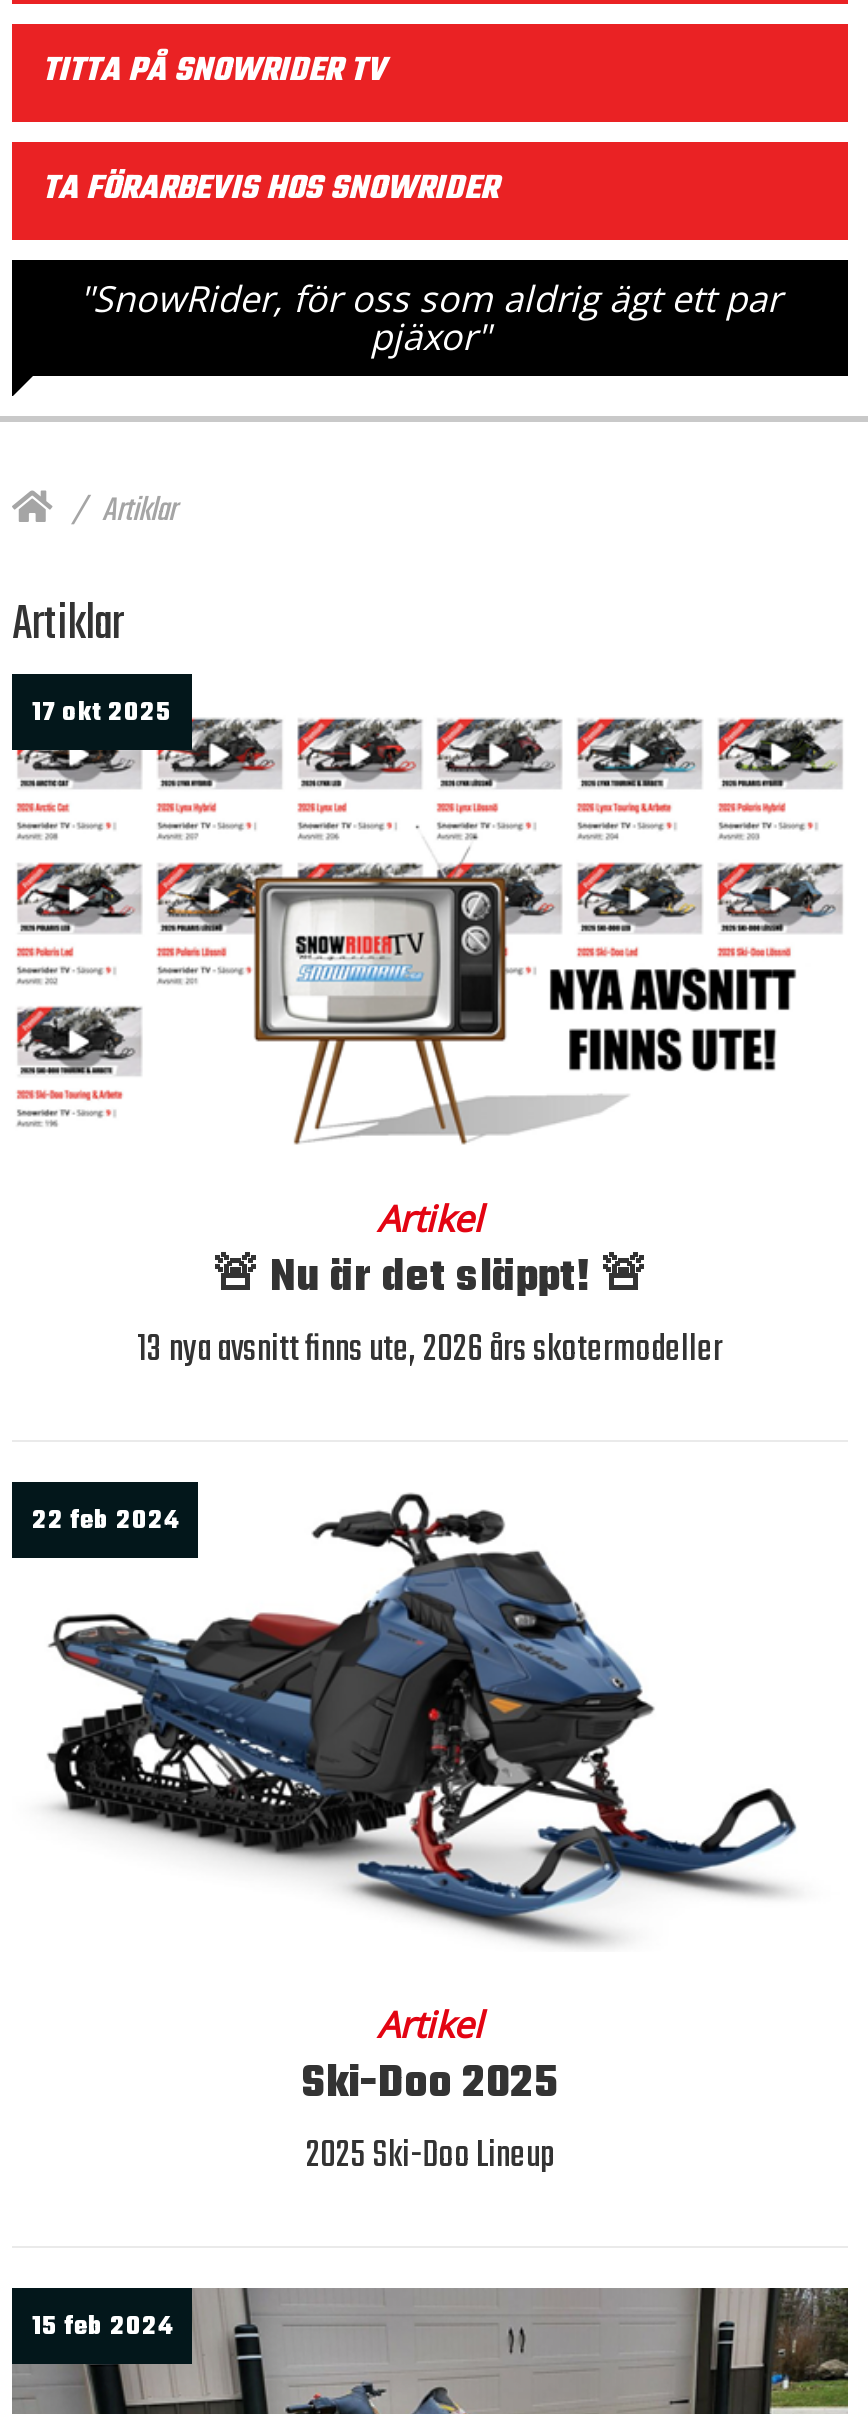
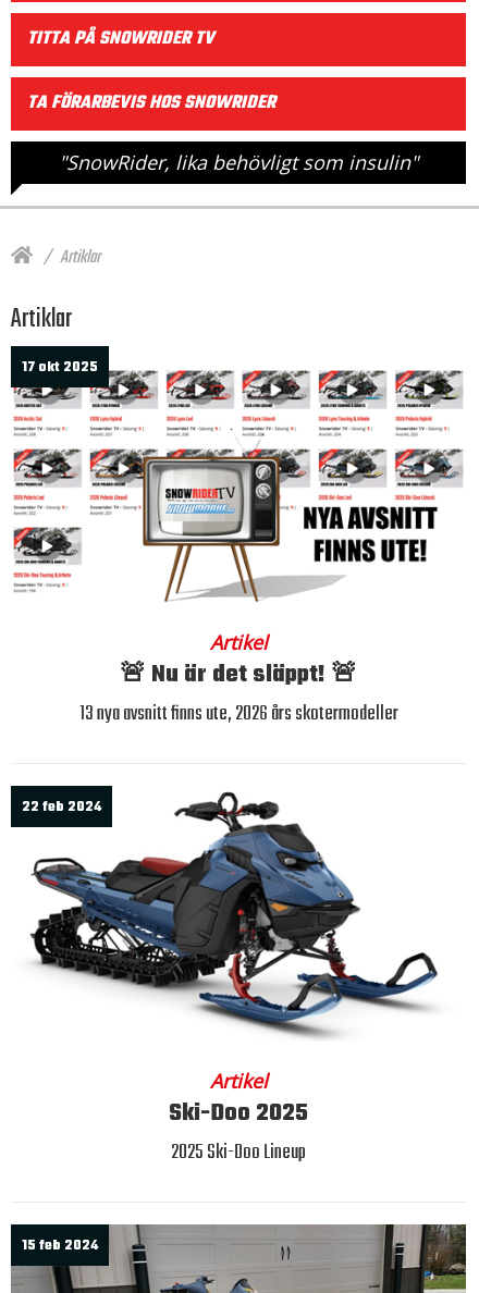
[79,275,781,361] "SnowRider, för oss som aldrig ägt ett par | pjäxor" -> [59,150,418,176] "SnowRider, lika behövligt som insulin"

